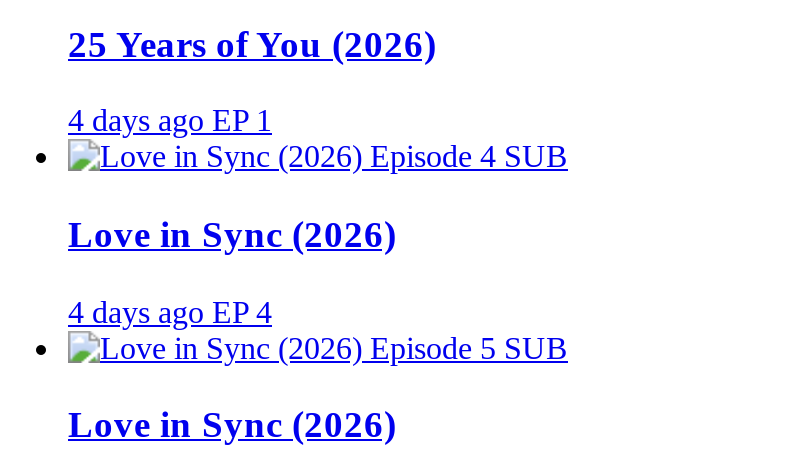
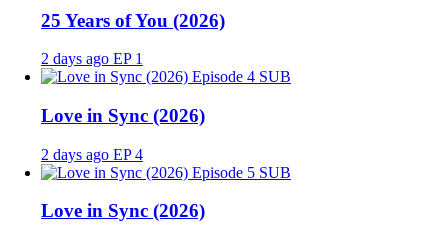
[68,104,272,138] 4 days ago EP 1 -> [41,50,143,67] 2 days ago EP 1
[68,295,272,329] 4 days ago EP 4 -> [41,146,143,163] 2 days ago EP 4

